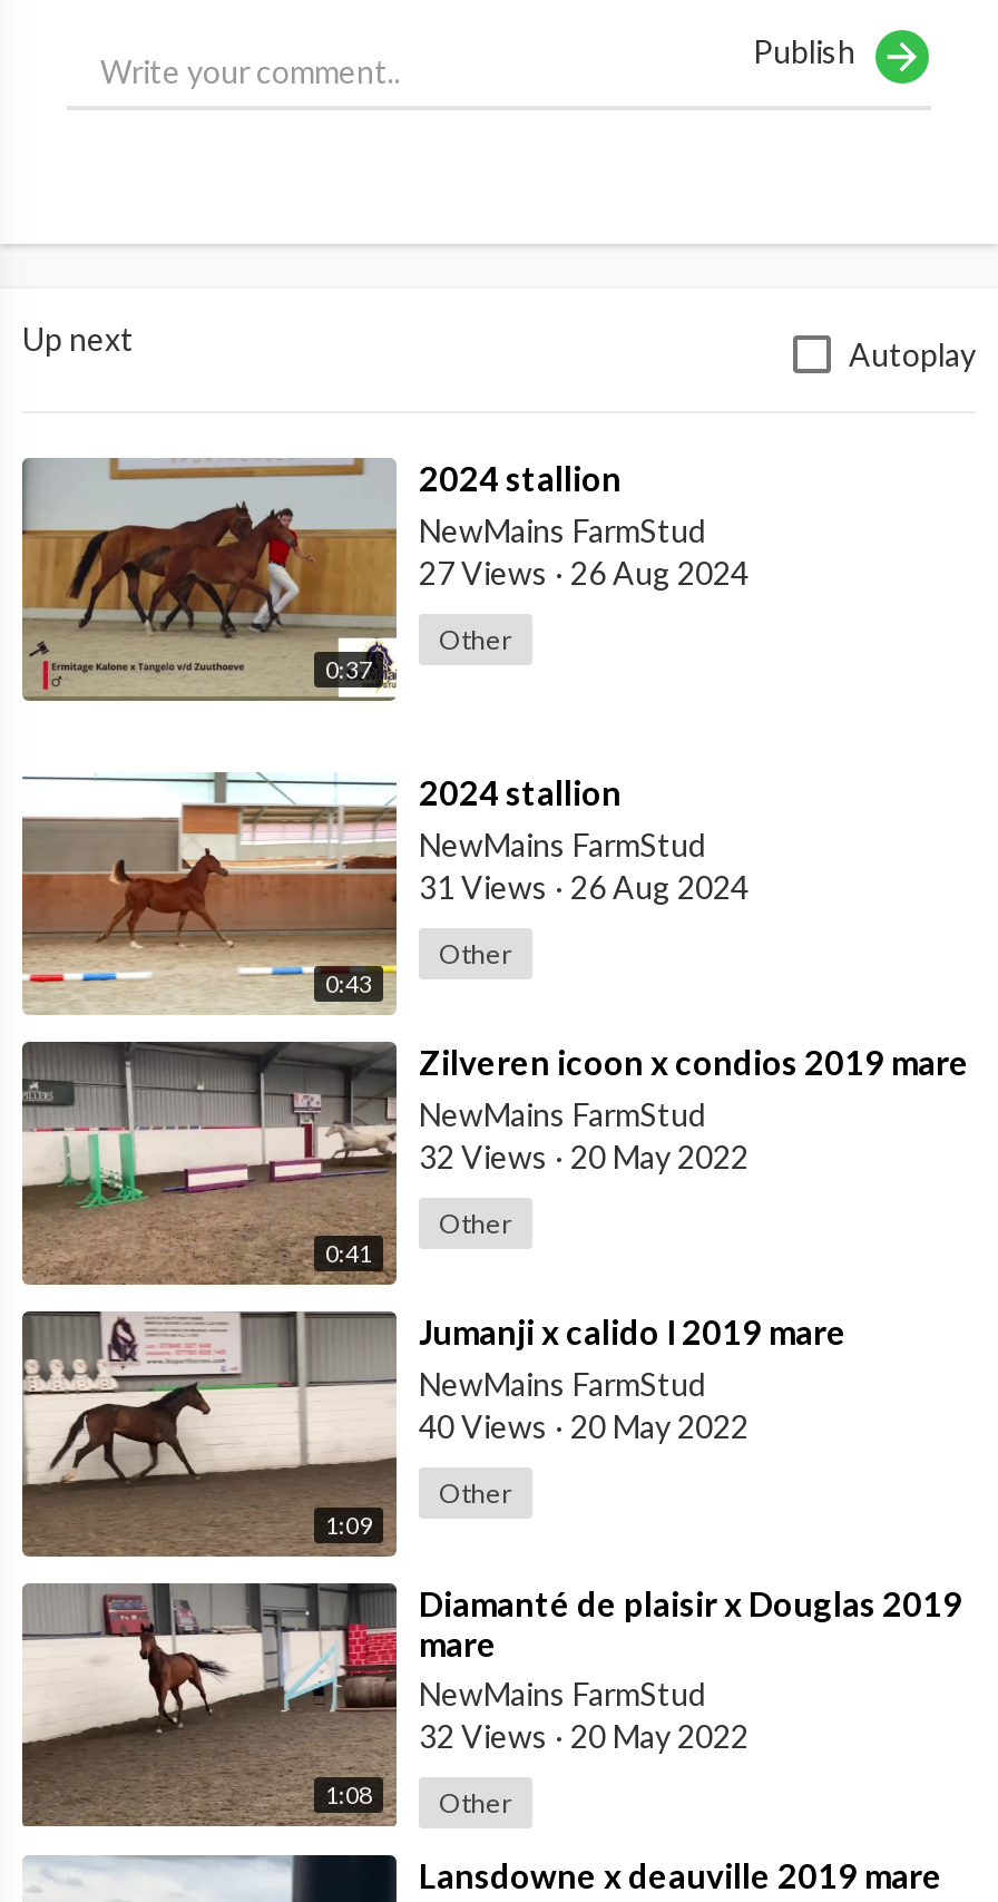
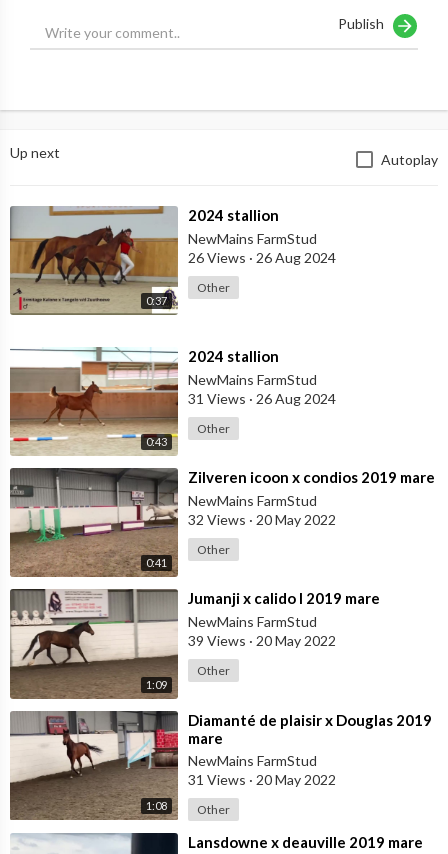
[419,553,749,591] 27 Views · 26 Aug 2024 -> [188,249,336,266] 26 Views · 26 Aug 2024
[419,1408,749,1446] 40 Views · 20 May 2022 -> [188,632,336,649] 39 Views · 20 May 2022
[419,1716,749,1754] 32 Views · 20 May 2022 -> [188,771,336,788] 31 Views · 20 May 2022

